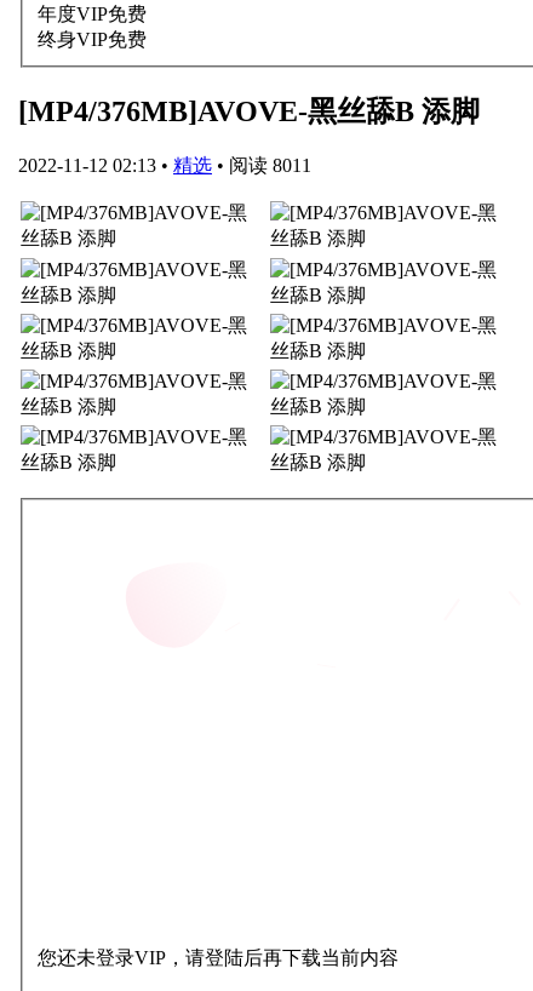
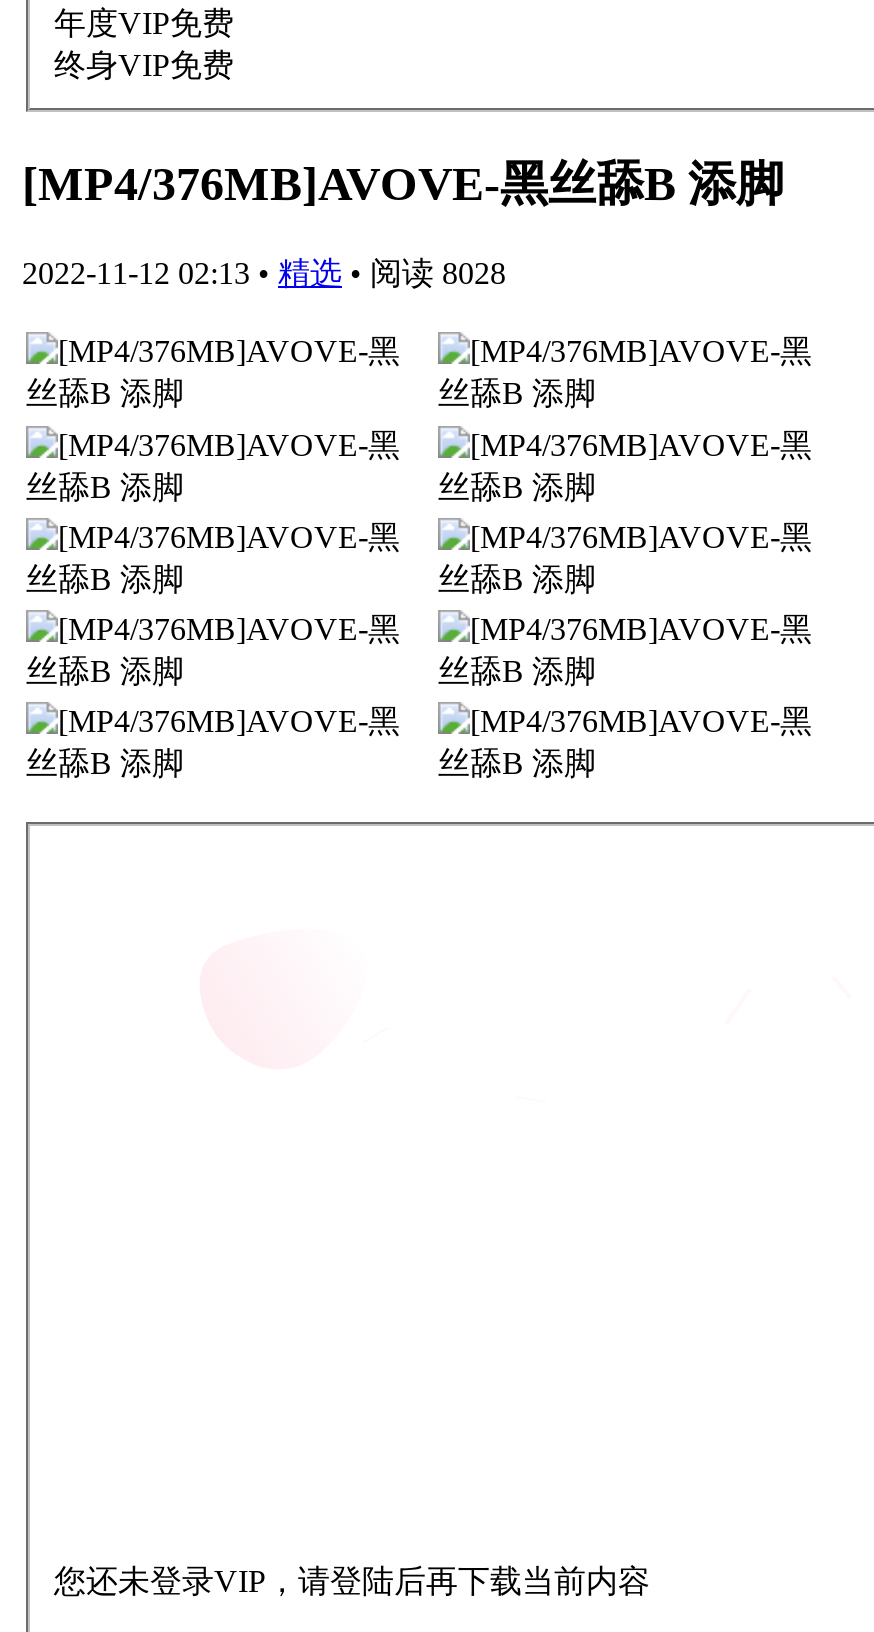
[18,156,311,176] 2022-11-12 02:13 • 精选 • 阅读 8011 -> [22,257,506,291] 2022-11-12 02:13 • 精选 • 阅读 8028

